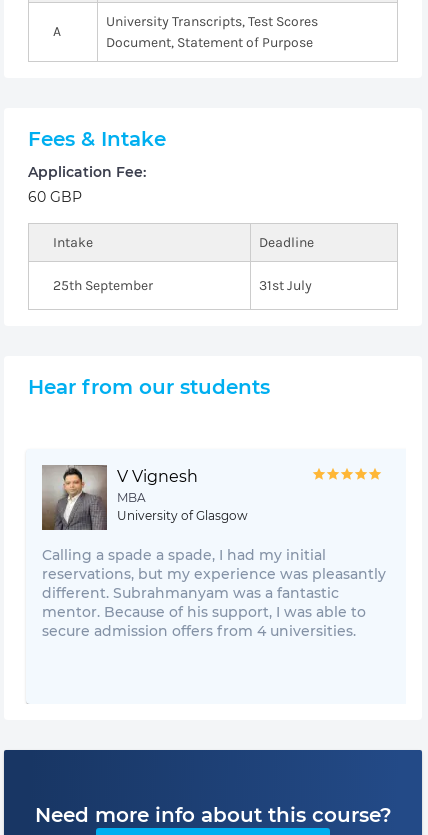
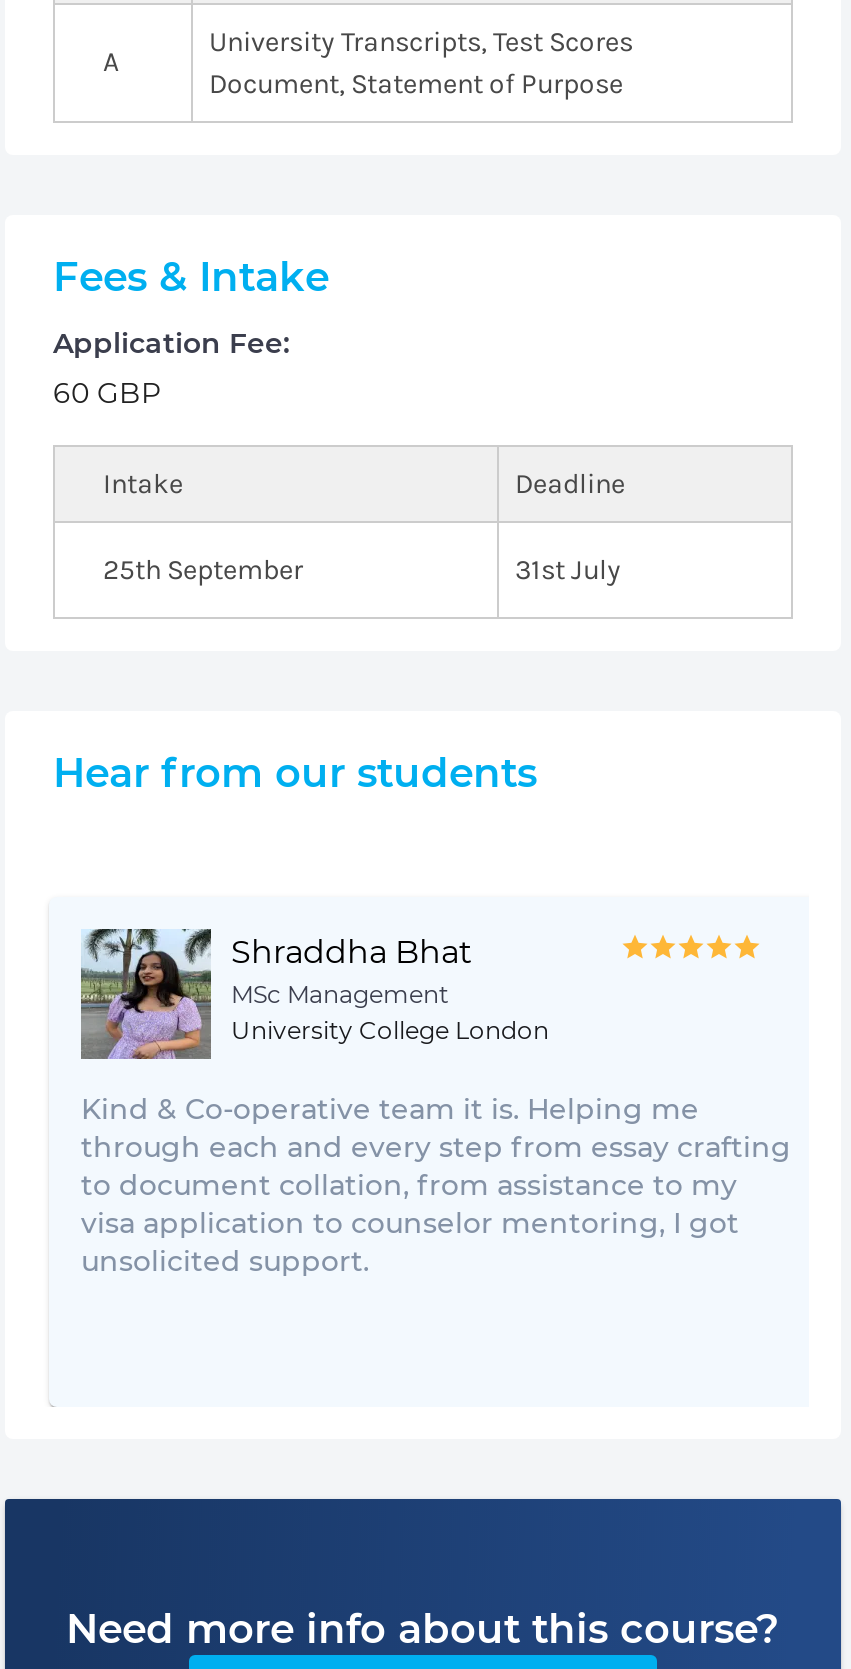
[42,464,248,531] [image] | V Vignesh | MBA | University of Glasgow -> [81,929,549,1059] [image] | Shraddha Bhat | MSc Management | University College London
[42,546,386,640] Calling a spade a spade, I had my initial | reservations, but my experience was pleasantly | different. Subrahmanyam was a fantastic | mentor. Because of his support, I was able to | secure admission offers from 4 universities. -> [81,1091,791,1279] Kind & Co-operative team it is. Helping me | through each and every step from essay crafting | to document collation, from assistance to my | visa application to counselor mentoring, I got | unsolicited support.

